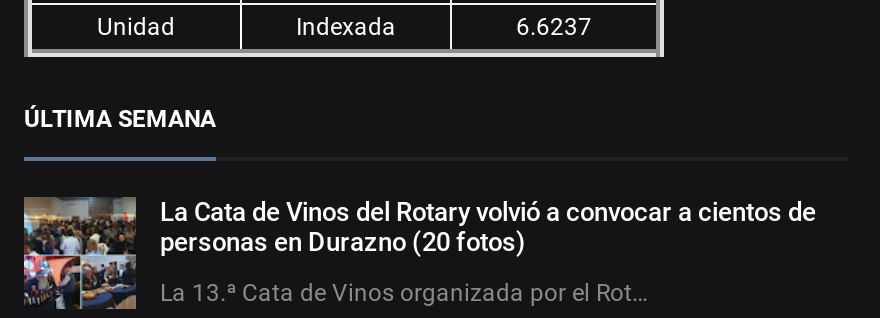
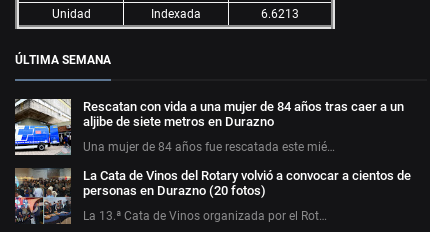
[516,14,592,42] 6.6237 -> [261,7,299,21] 6.6213
none -> [14,99,404,156] [image] | Rescatan con vida a una mujer de 84 años tras caer a un | aljibe de siete metros en Durazno | Una mujer de 84 años fue rescatada este mié…

